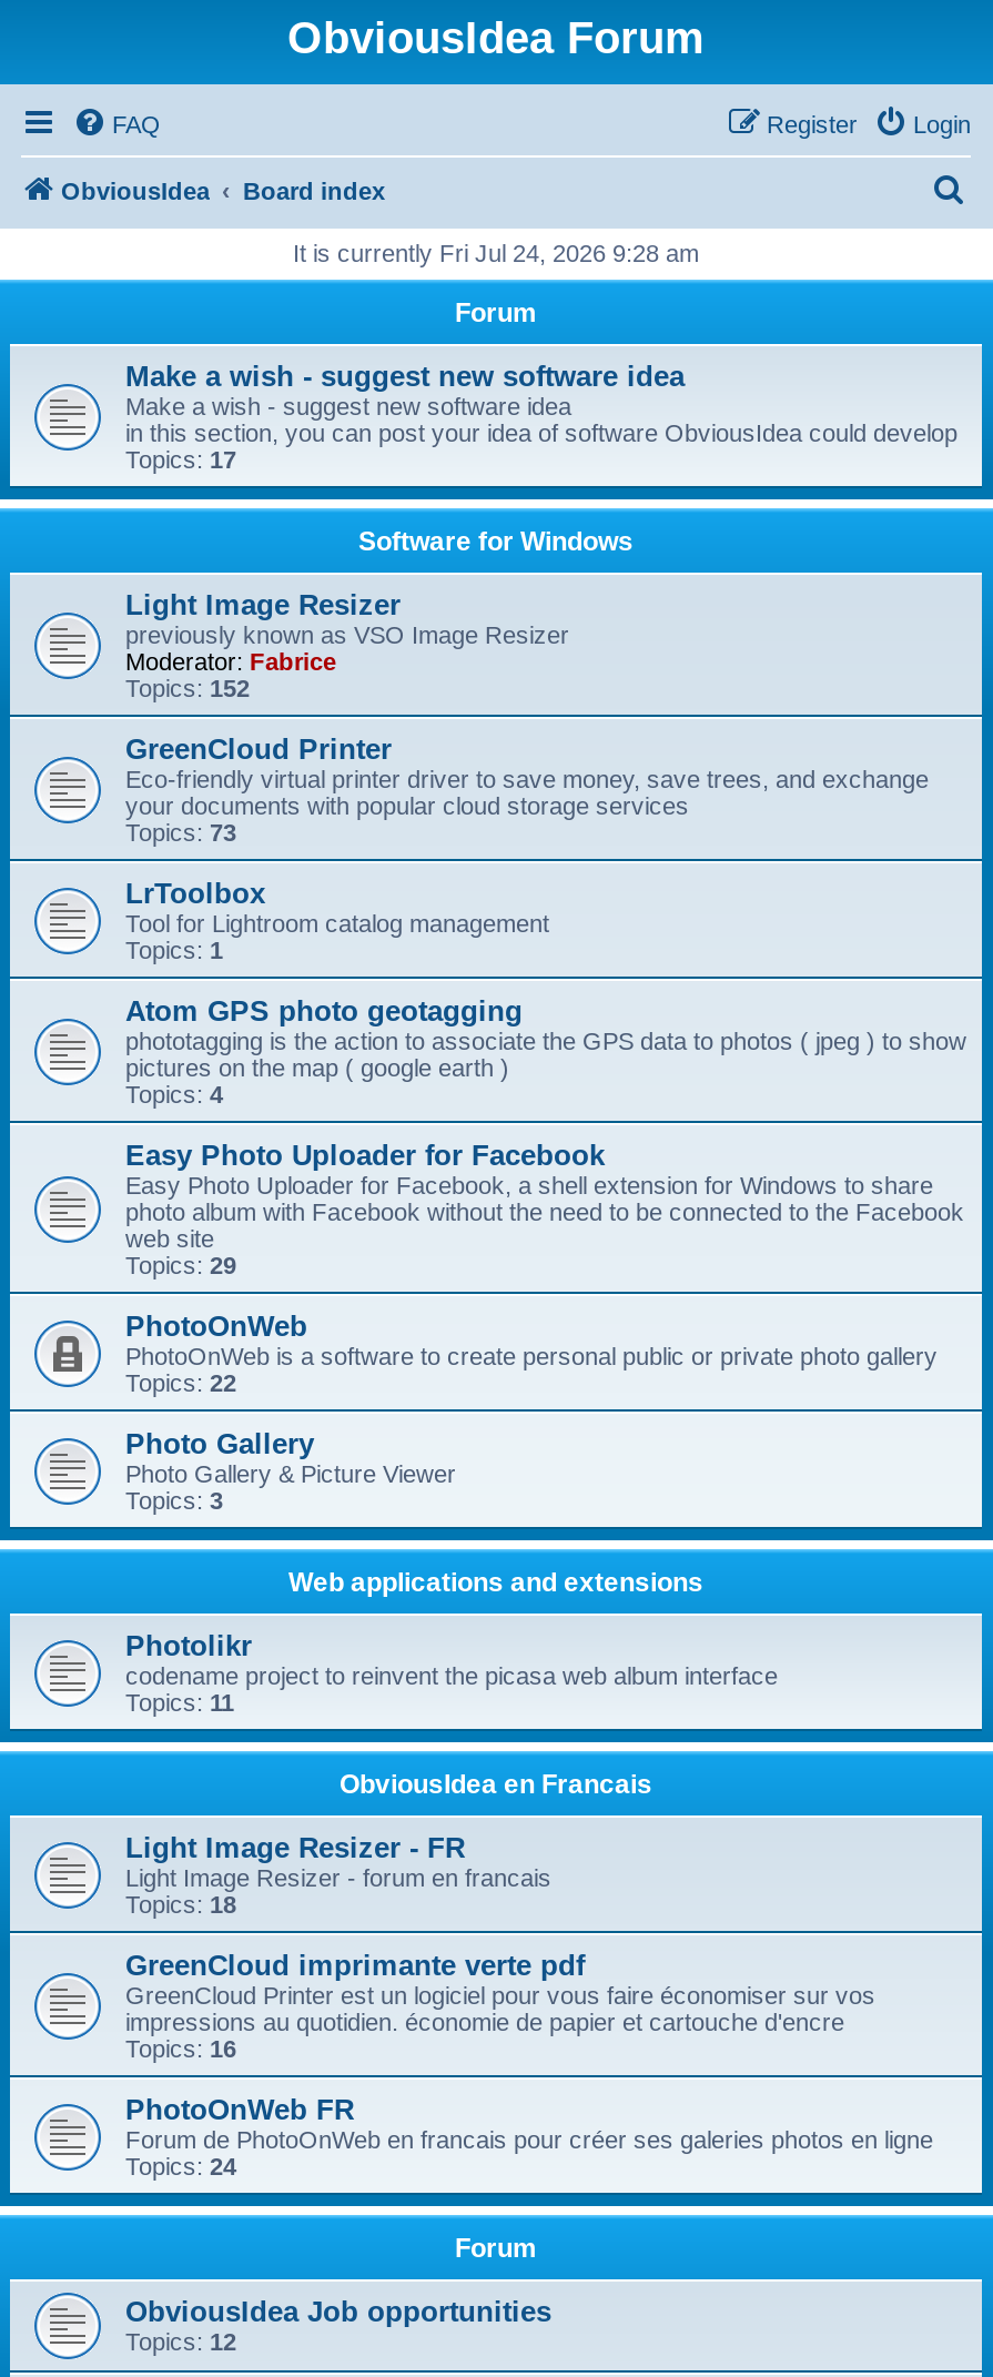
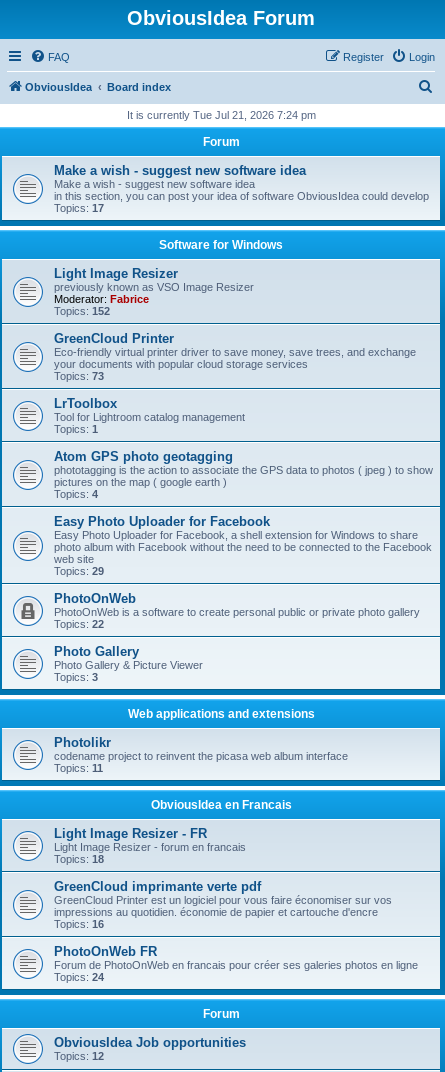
[293,240,699,266] It is currently Fri Jul 24, 2026 9:28 am -> [126,109,315,121] It is currently Tue Jul 21, 2026 7:24 pm

